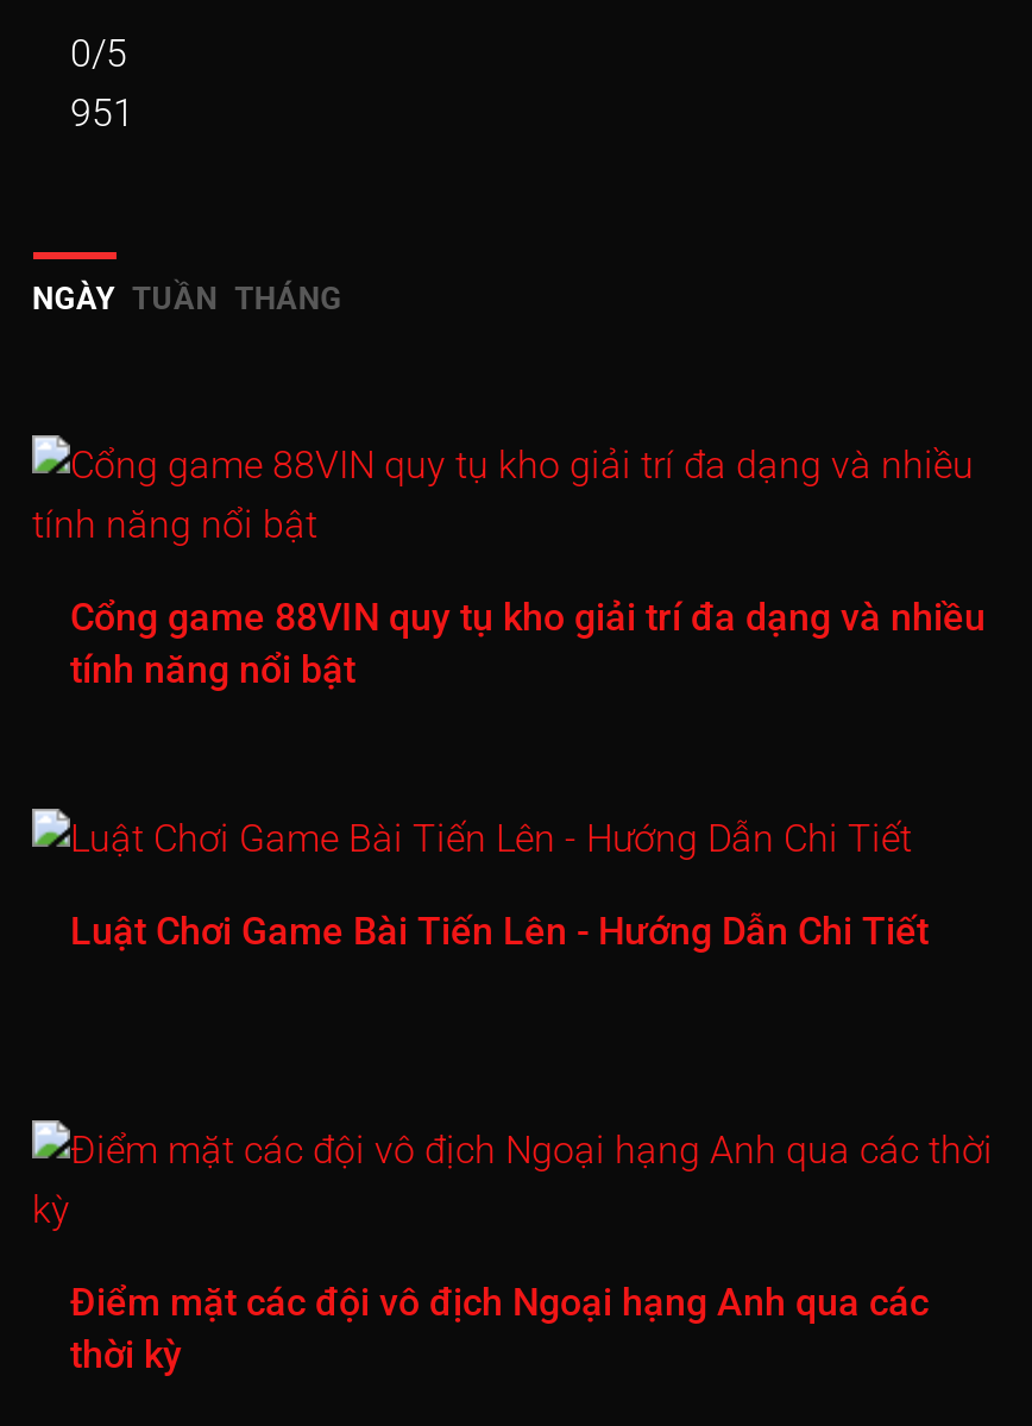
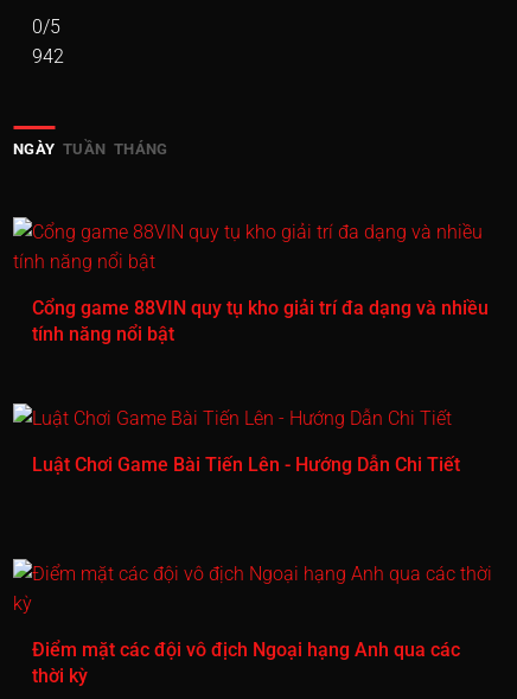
[70,91,134,136] 951 -> [32,45,64,68] 942

